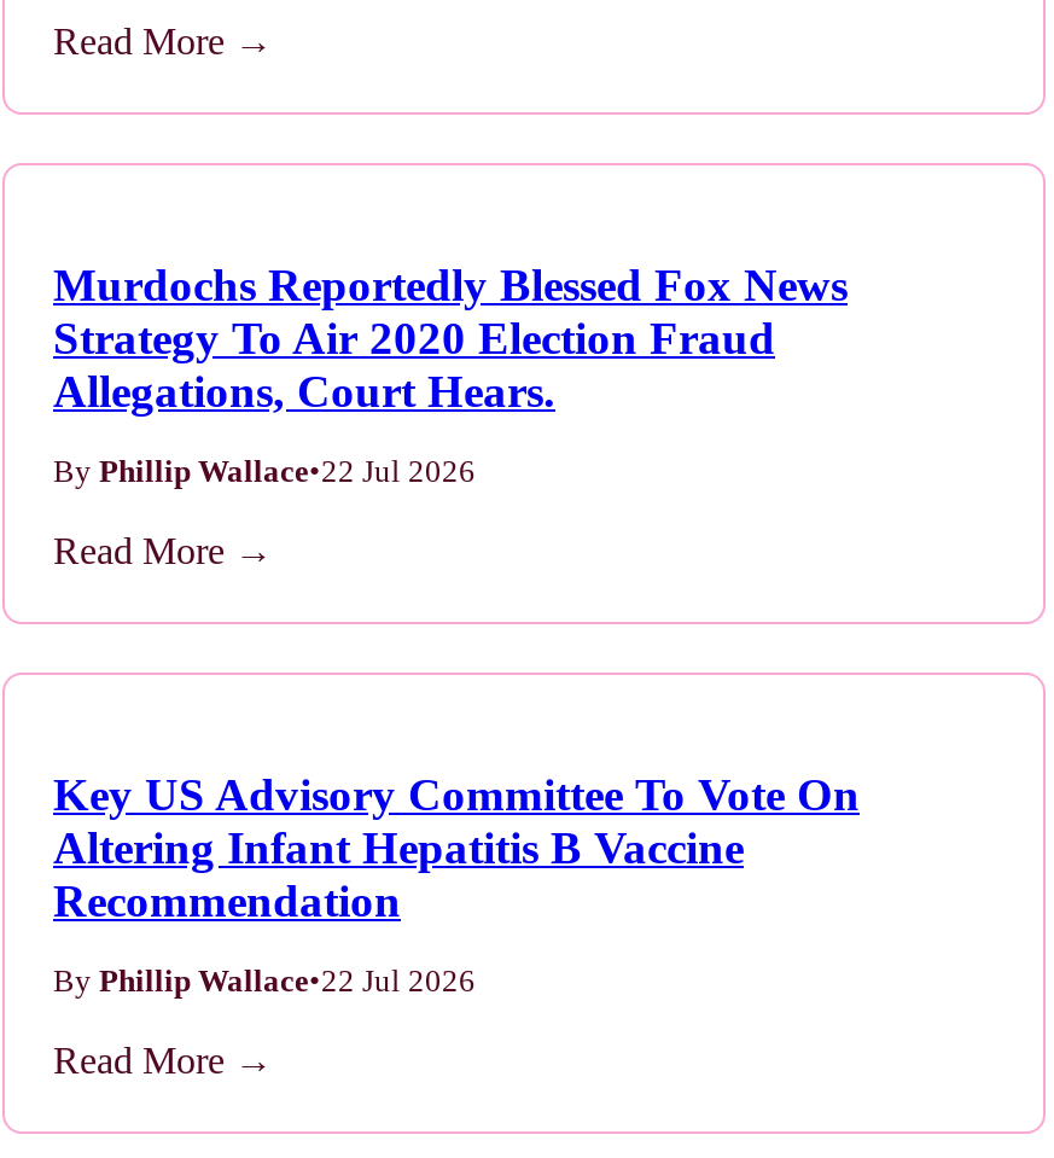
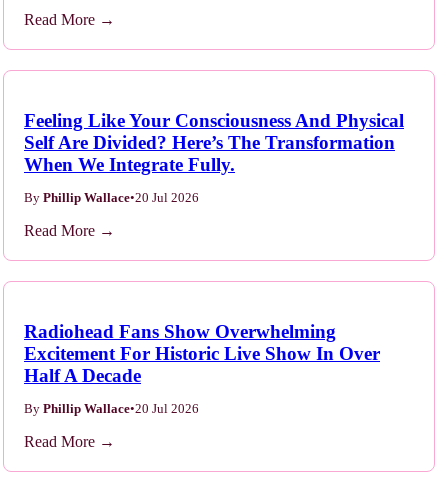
[53,260,848,417] Murdochs Reportedly Blessed Fox News | Strategy To Air 2020 Election Fraud | Allegations, Court Hears. -> [24,110,404,175] Feeling Like Your Consciousness And Physical | Self Are Divided? Here’s The Transformation | When We Integrate Fully.
[53,455,476,489] By Phillip Wallace•22 Jul 2026 -> [24,191,199,205] By Phillip Wallace•20 Jul 2026
[53,770,860,927] Key US Advisory Committee To Vote On | Altering Infant Hepatitis B Vaccine | Recommendation -> [24,321,380,386] Radiohead Fans Show Overwhelming | Excitement For Historic Live Show In Over | Half A Decade
[53,965,476,999] By Phillip Wallace•22 Jul 2026 -> [24,402,199,416] By Phillip Wallace•20 Jul 2026

